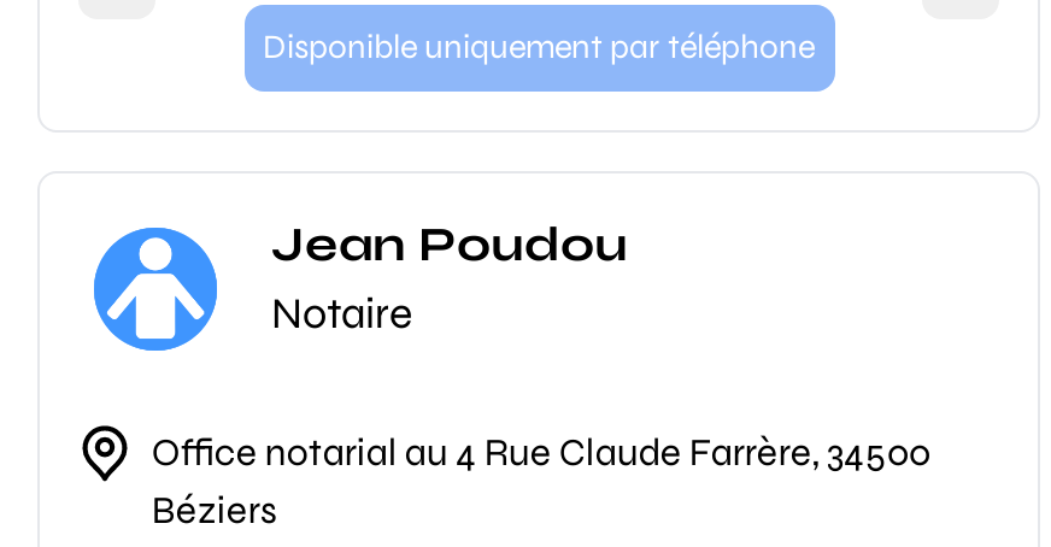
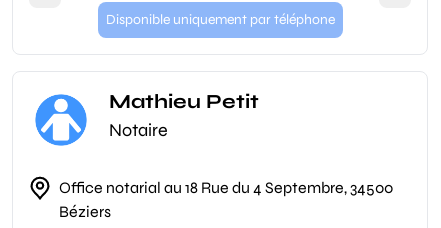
[271,214,628,275] Jean Poudou -> [109,89,259,114] Mathieu Petit
[151,429,930,475] Office notarial au 4 Rue Claude Farrère, 34500 -> [59,178,393,197] Office notarial au 18 Rue du 4 Septembre, 34500

